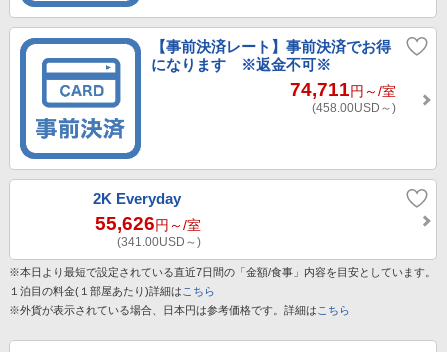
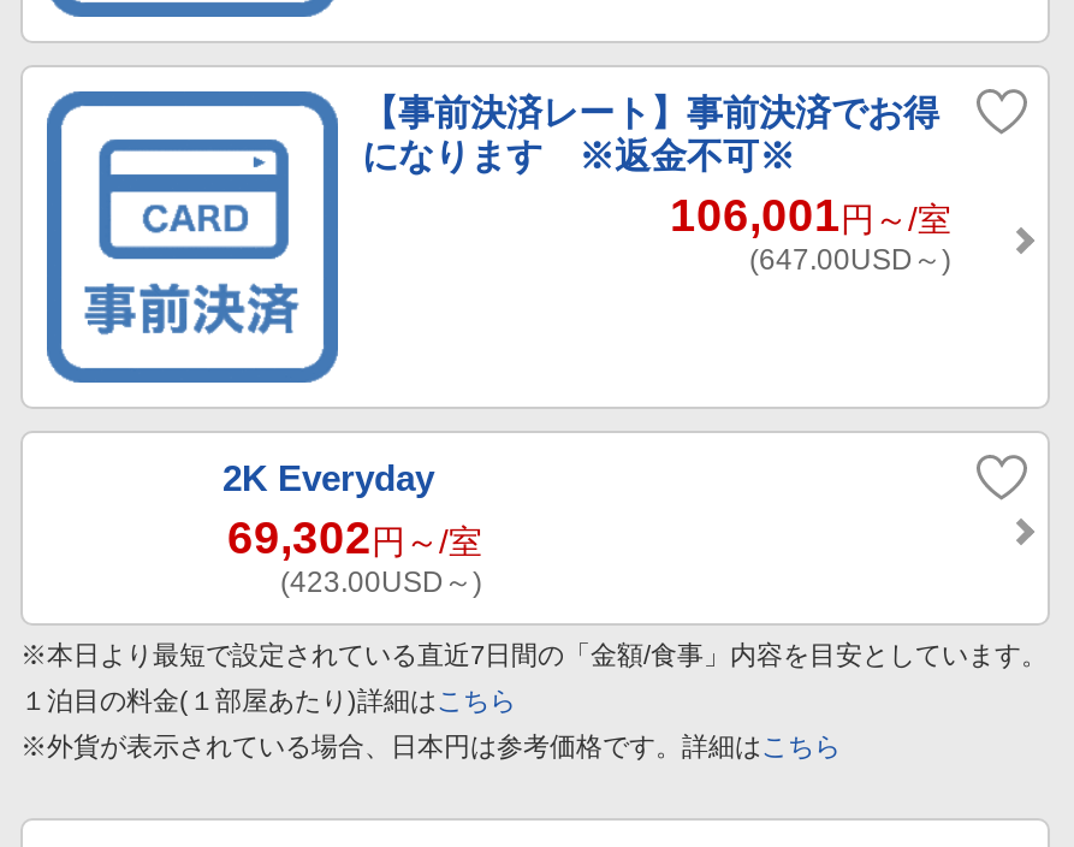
[290,79,396,100] 74,711円～/室 -> [670,190,951,241] 106,001円～/室
[312,101,396,115] (458.00USD～) -> [749,243,951,277] (647.00USD～)
[95,213,201,234] 55,626円～/室 -> [227,513,482,563] 69,302円～/室
[117,235,201,249] (341.00USD～) -> [280,565,482,599] (423.00USD～)

